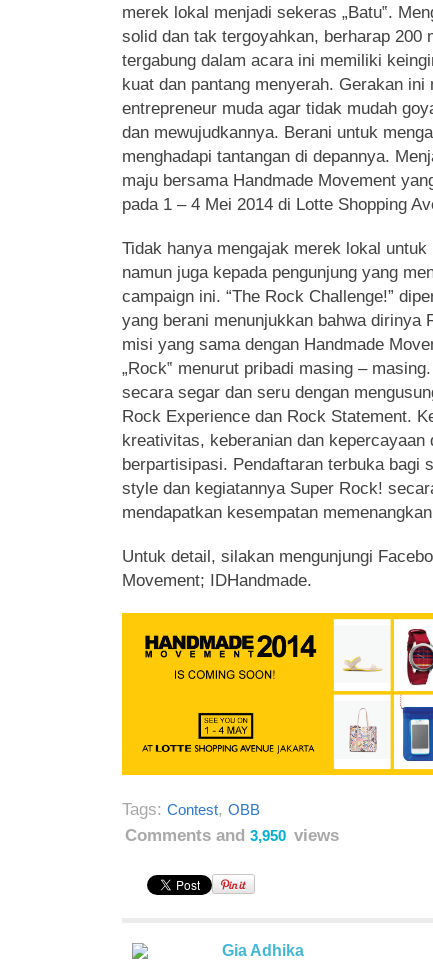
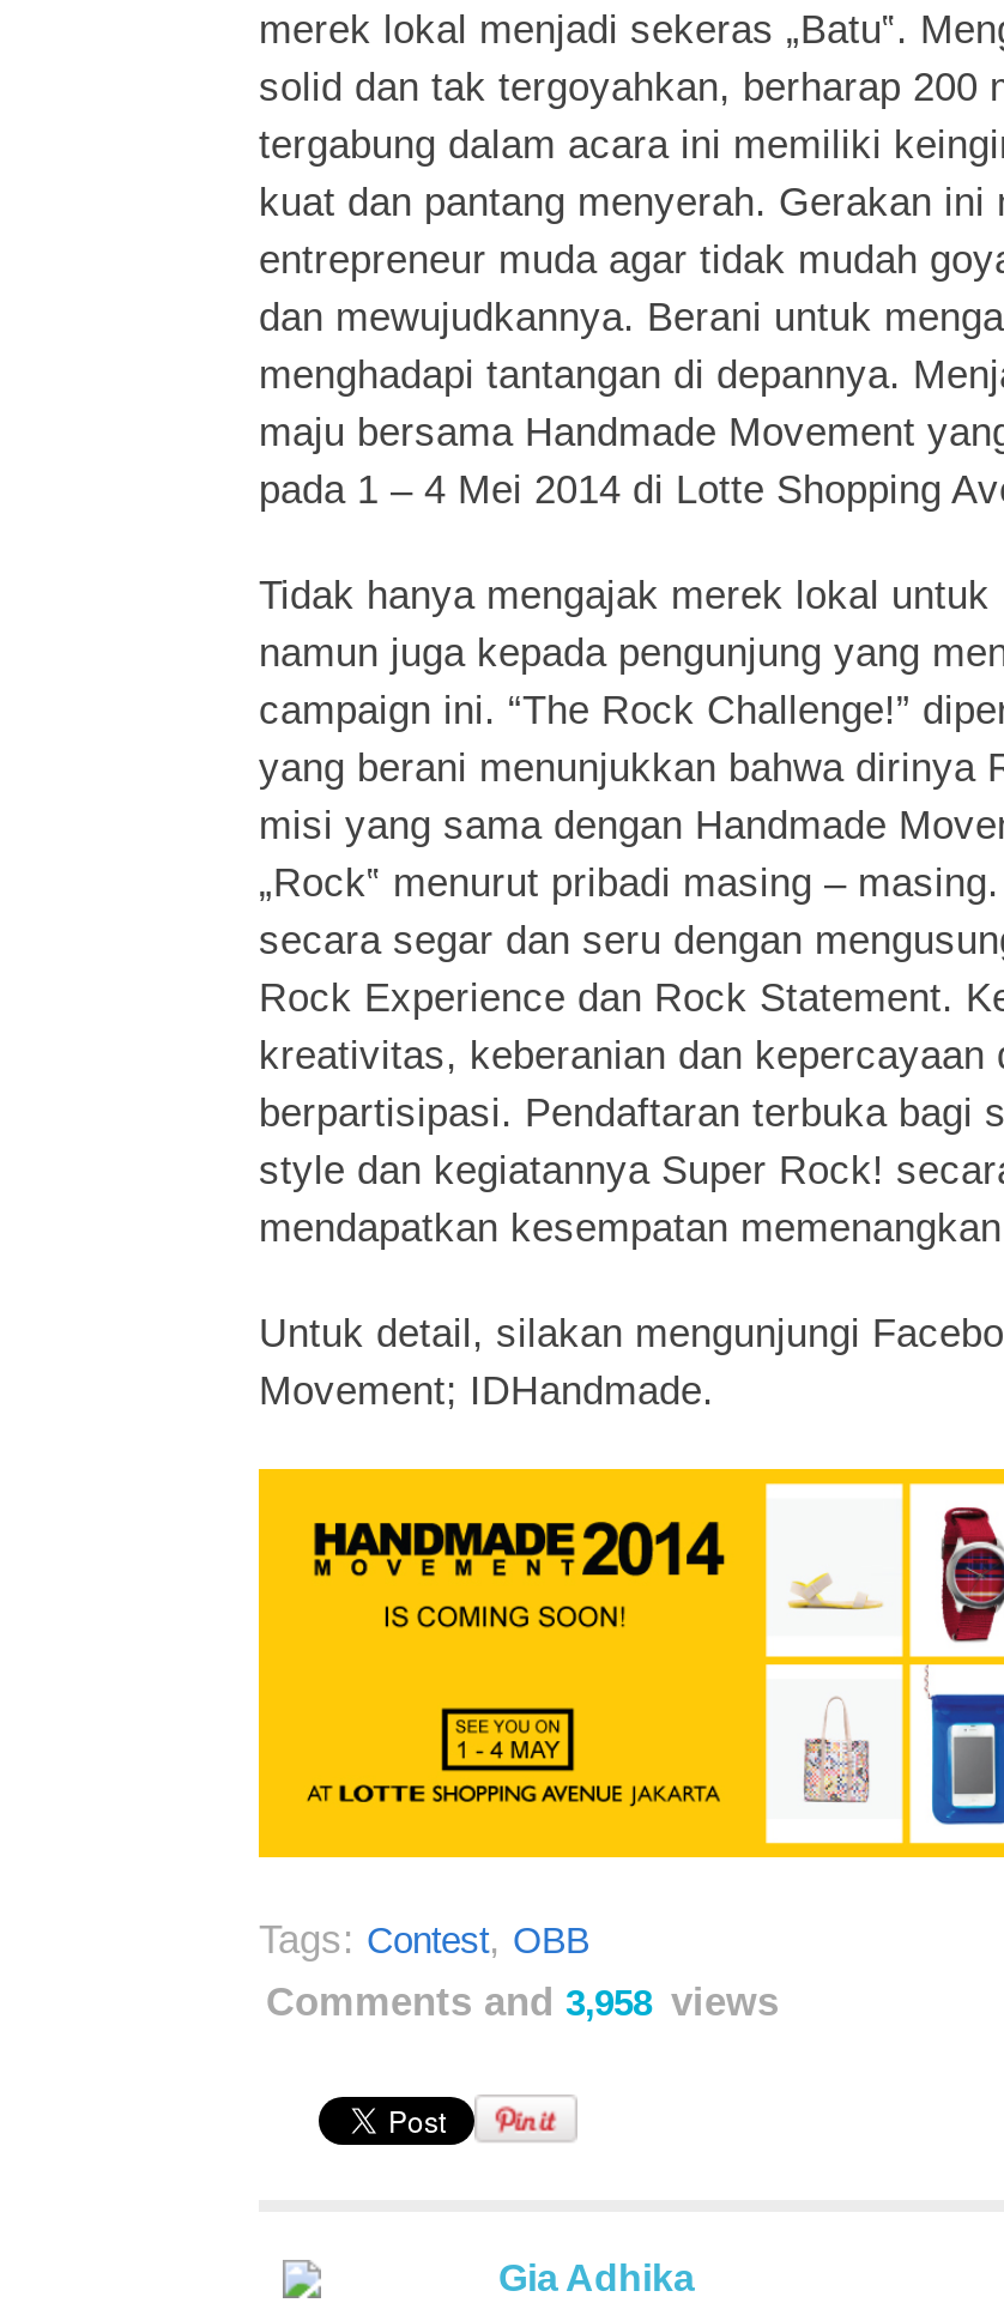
[125,826,339,845] Comments and 3,950 views -> [266,1979,779,2025] Comments and 3,958 views

